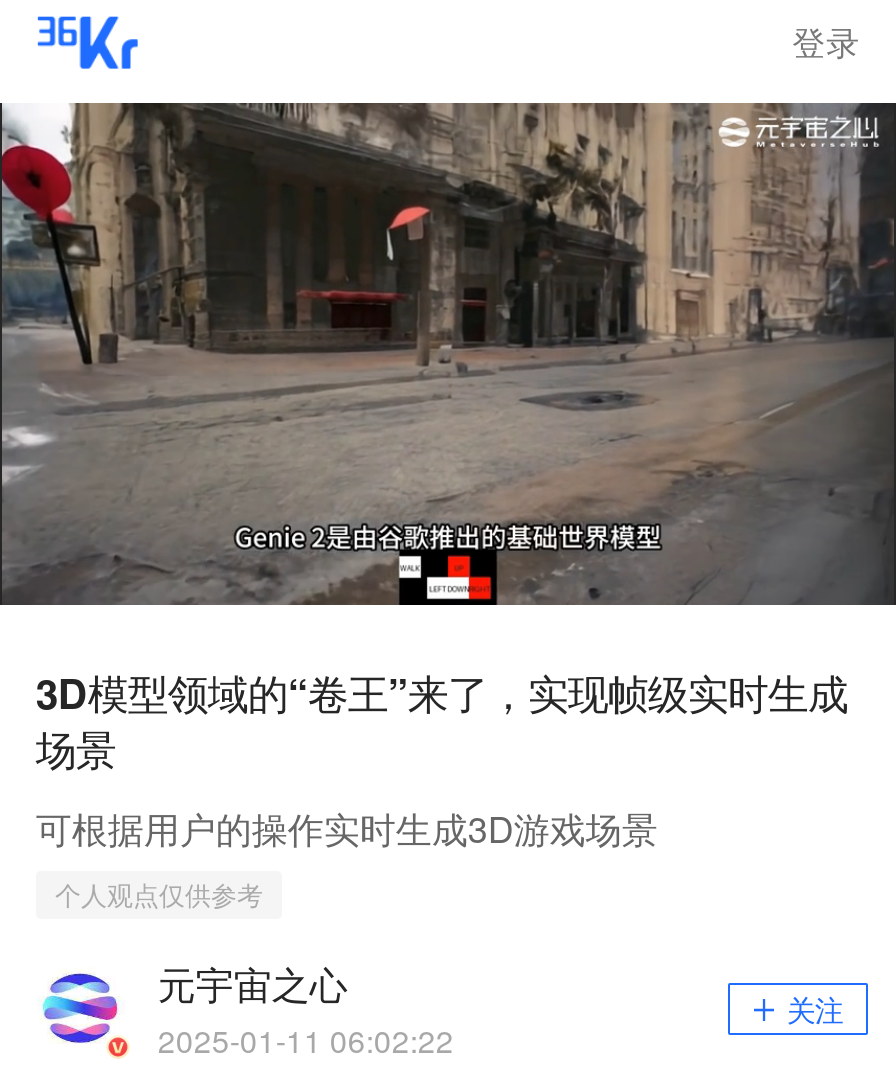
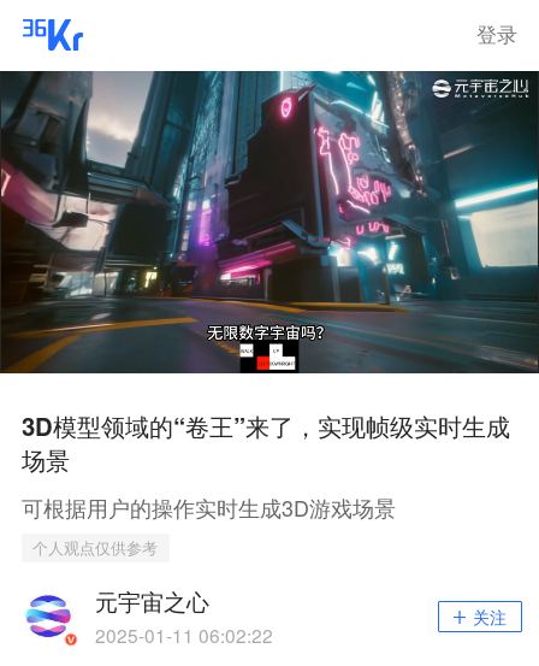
[6,101,890,605] [image] -> [4,70,535,373] [image]

